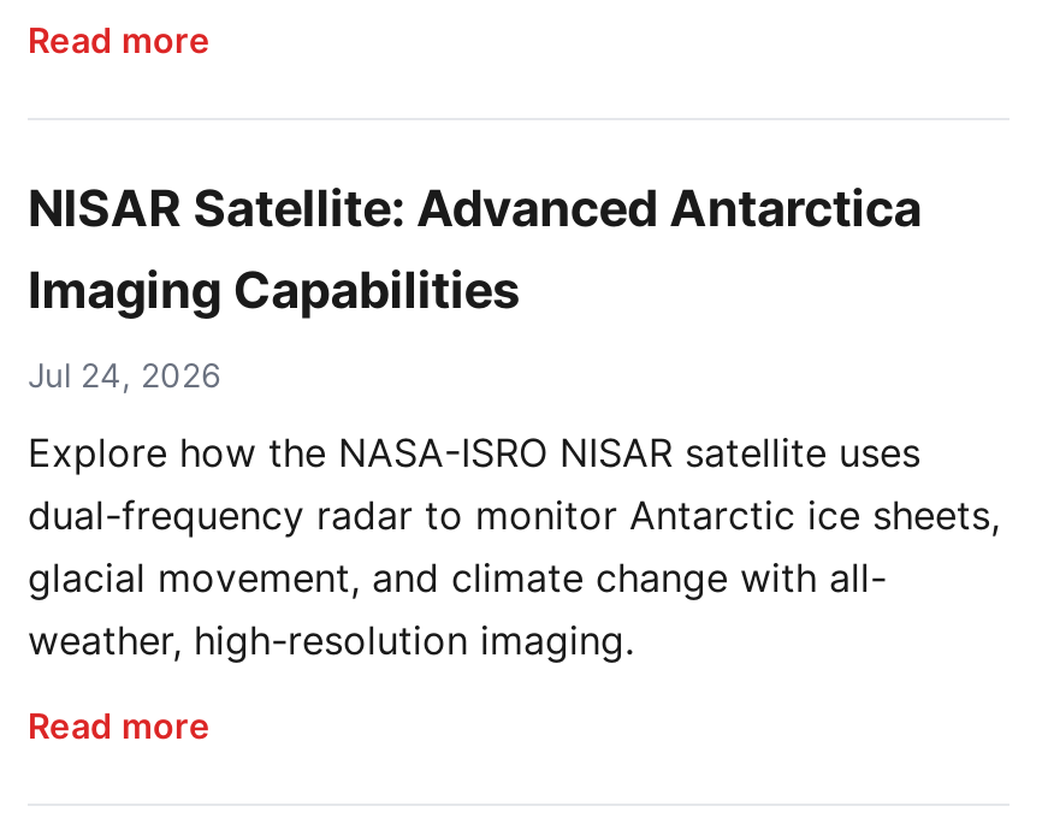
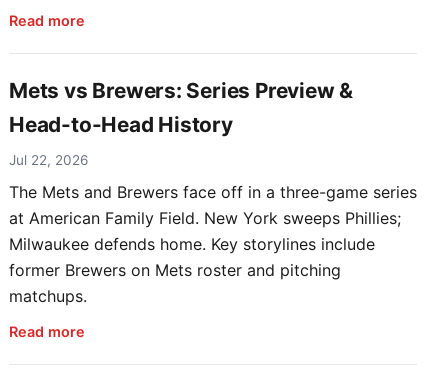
[28,179,922,321] NISAR Satellite: Advanced Antarctica | Imaging Capabilities -> [9,78,353,137] Mets vs Brewers: Series Preview & | Head-to-Head History
[28,355,220,394] Jul 24, 2026 -> [9,152,88,168] Jul 22, 2026
[28,428,1000,663] Explore how the NASA-ISRO NISAR satellite uses | dual-frequency radar to monitor Antarctic ice sheets, | glacial movement, and climate change with all- | weather, high-resolution imaging. -> [9,182,417,306] The Mets and Brewers face off in a three-game series | at American Family Field. New York sweeps Phillies; | Milwaukee defends home. Key storylines include | former Brewers on Mets roster and pitching | matchups.

